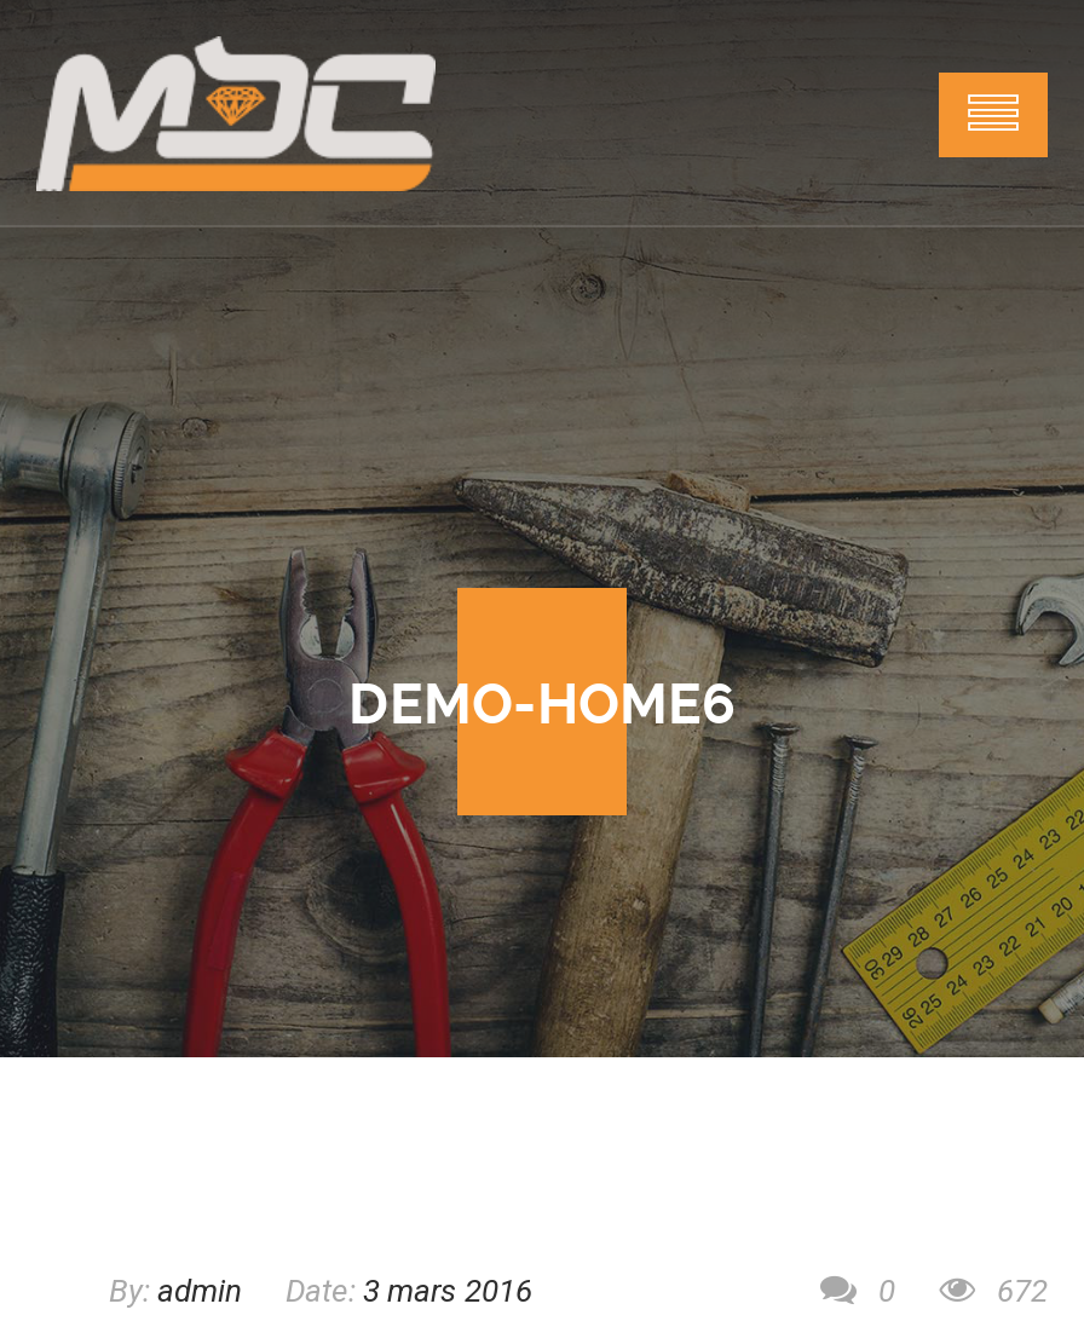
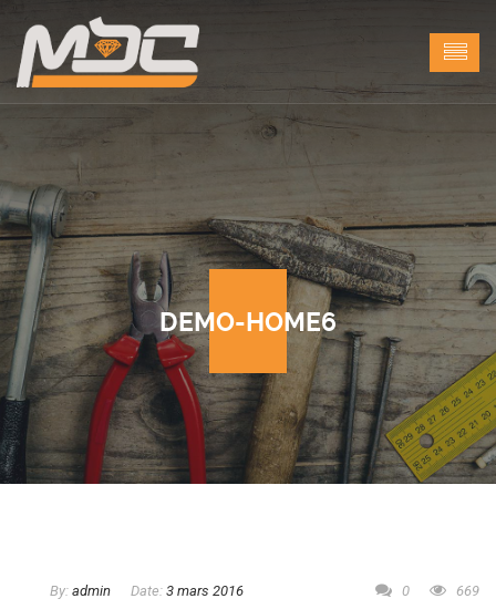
[990,1273,1048,1309] 672 -> [453,582,479,599] 669

